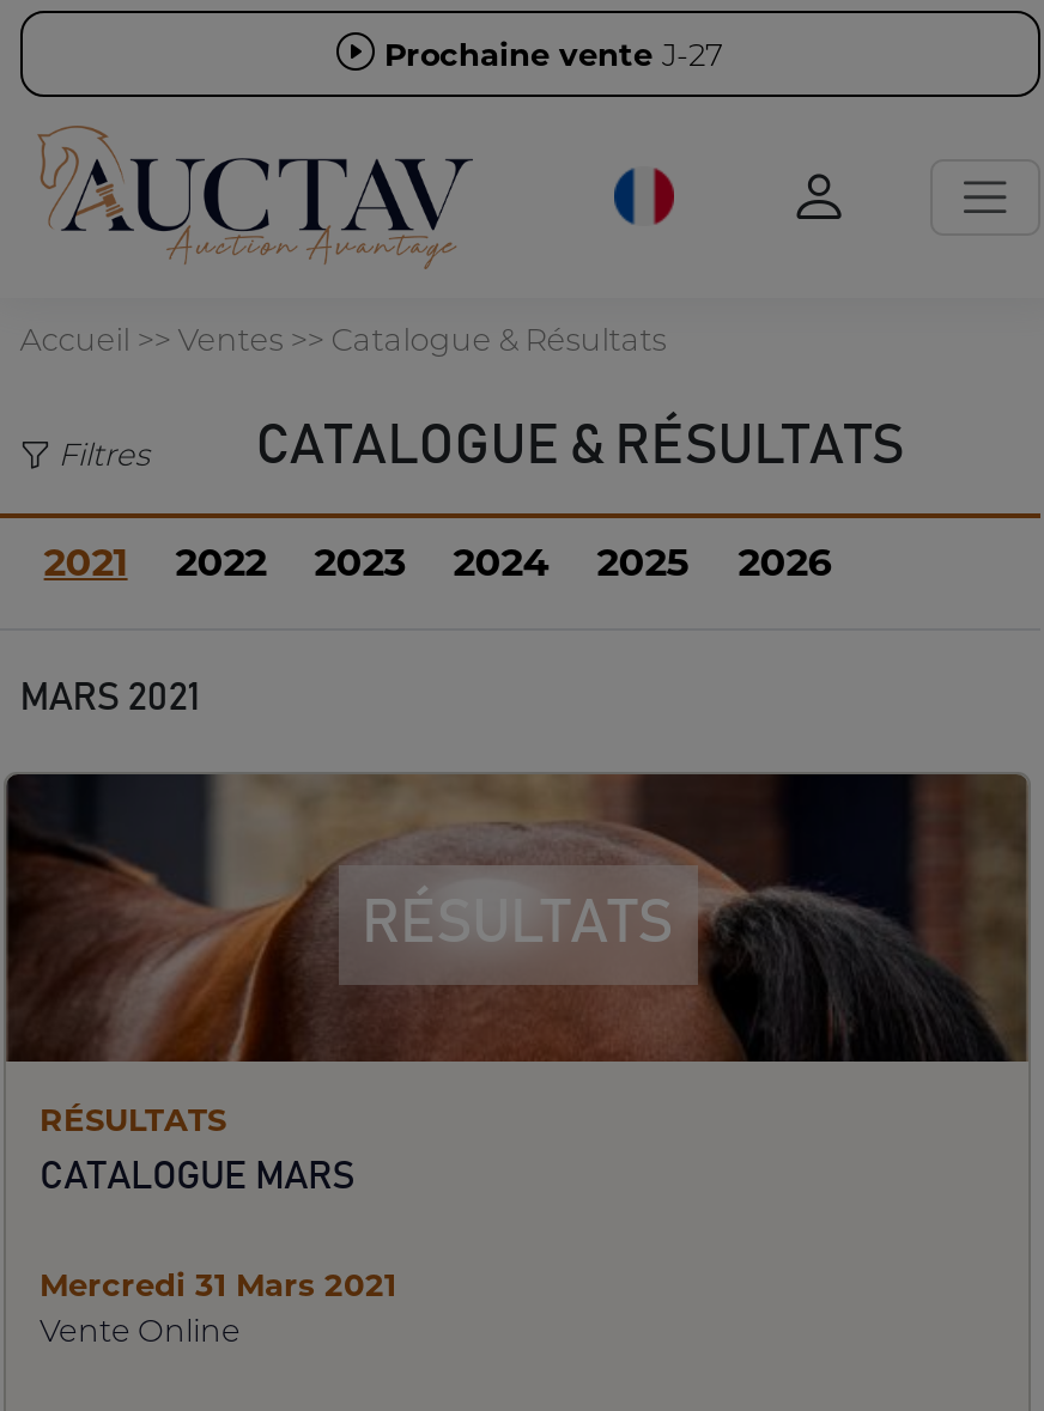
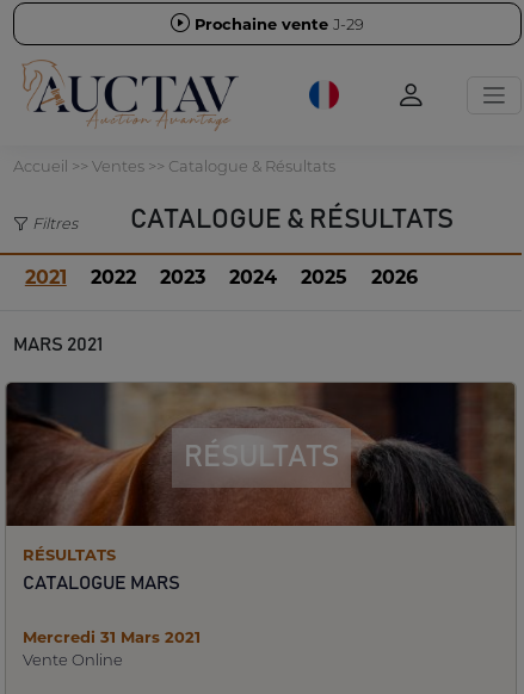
[384,35,724,73] Prochaine vente J-27 -> [195,15,364,34] Prochaine vente J-29

